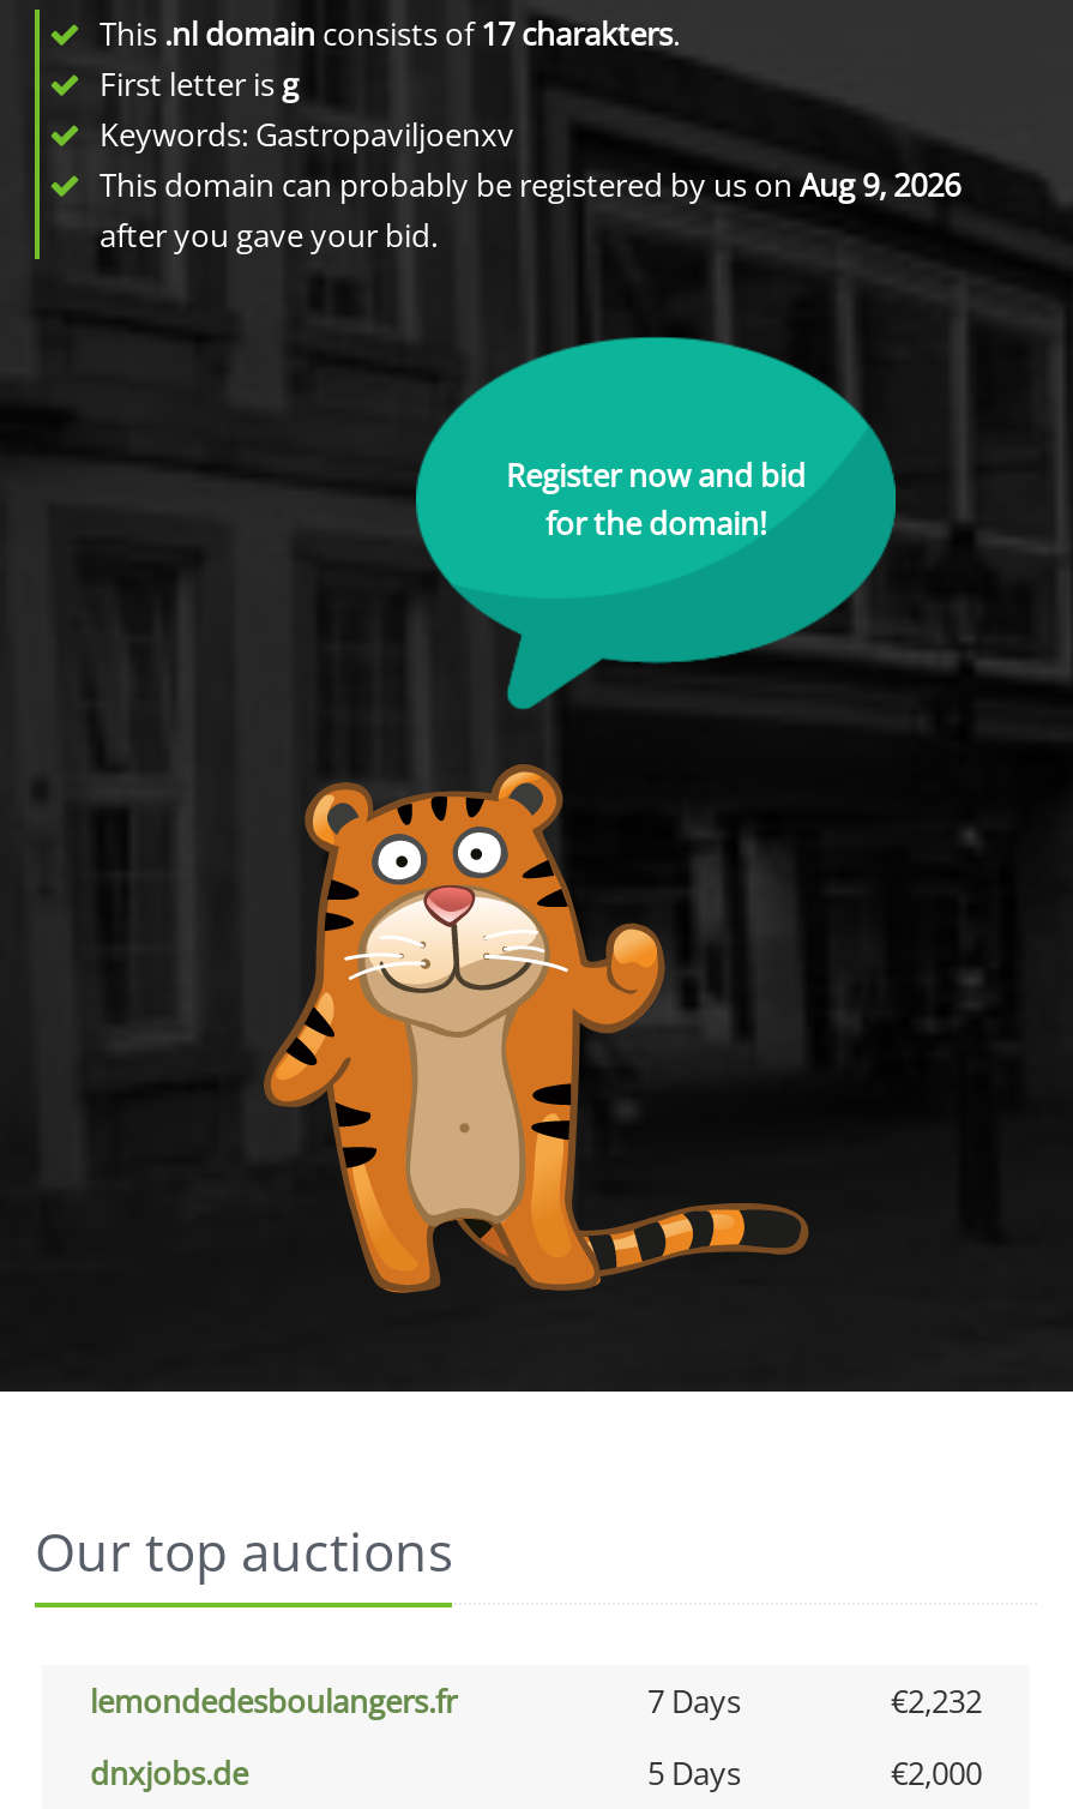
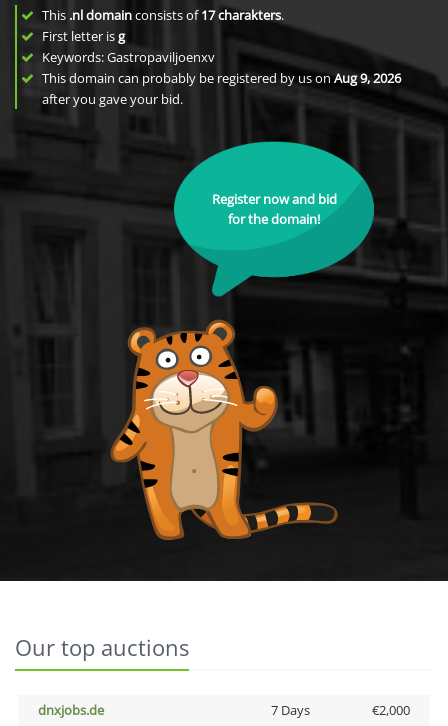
[90,1679,982,1723] lemondedesboulangers.fr | 7 Days | €2,232 -> none
[647,1751,741,1795] 5 Days -> [270,701,309,719] 7 Days

